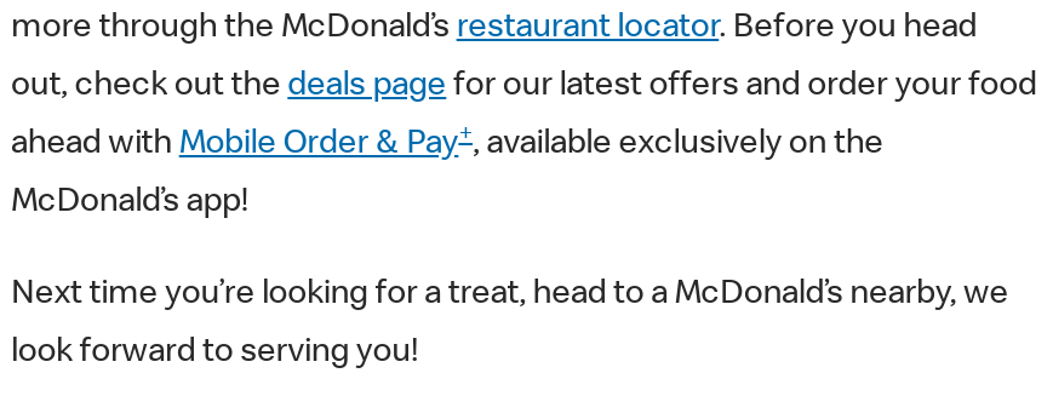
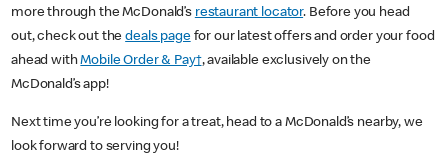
[11,122,883,162] ahead with Mobile Order & Pay+, available exclusively on the -> [11,54,371,68] ahead with Mobile Order & Pay†, available exclusively on the

